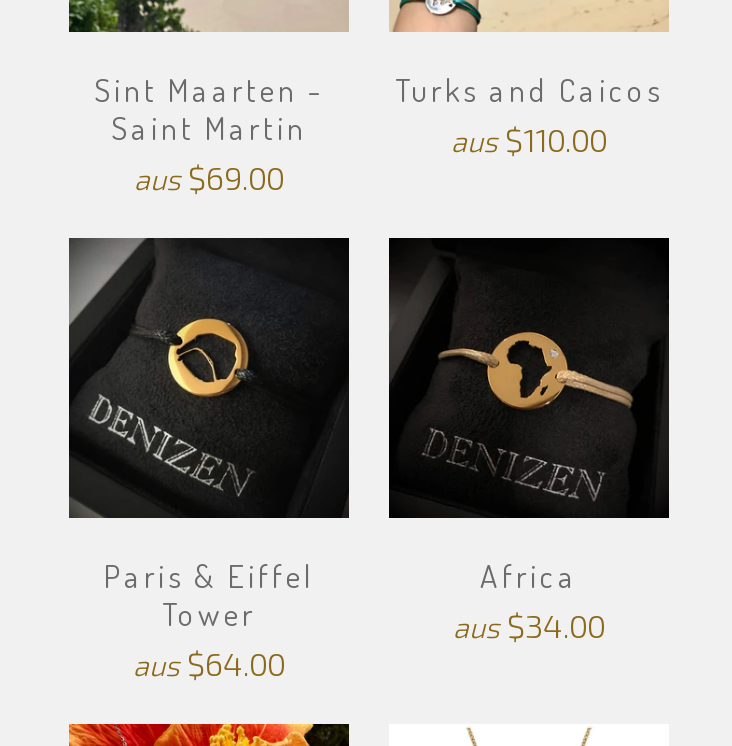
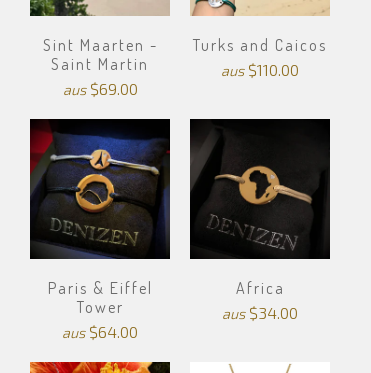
[69,238,347,518] [image] -> [29,119,170,259] [image]

